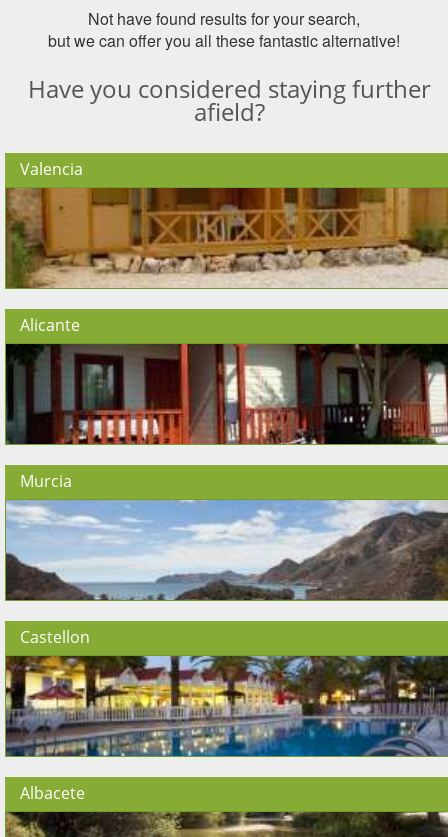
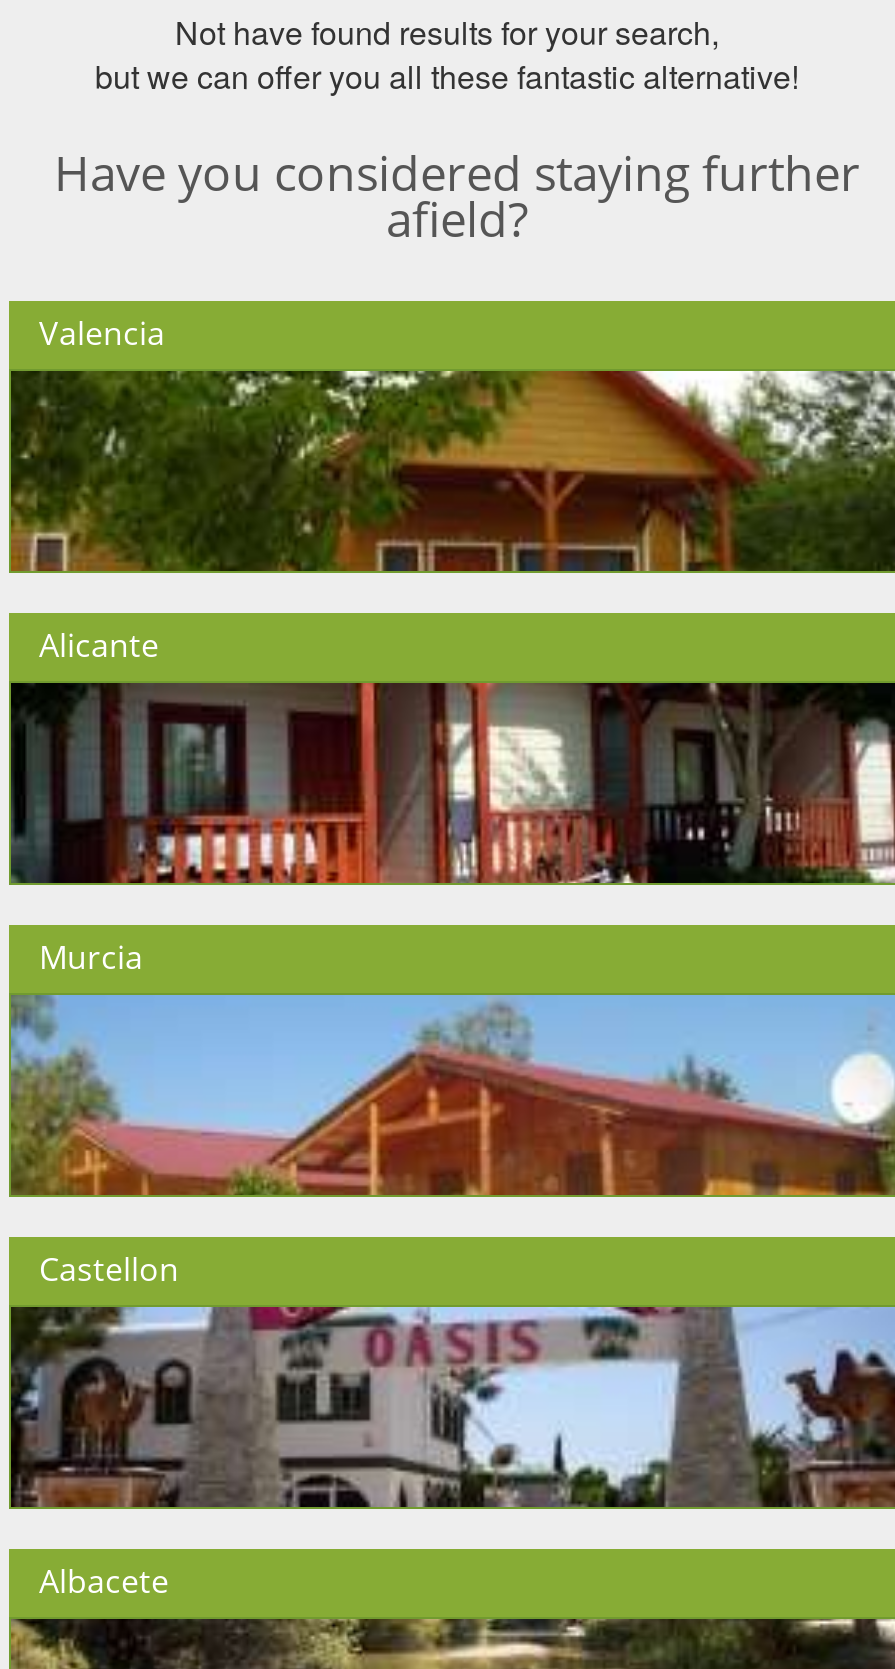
[6,187,445,289] [image] -> [11,369,889,573] [image]
[5,499,445,601] [image] -> [9,995,889,1197] [image]
[5,655,445,757] [image] -> [9,1305,889,1509] [image]

